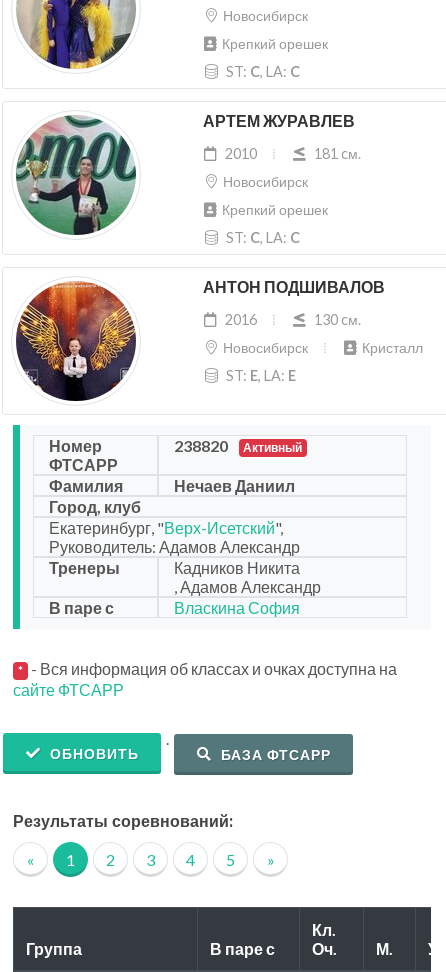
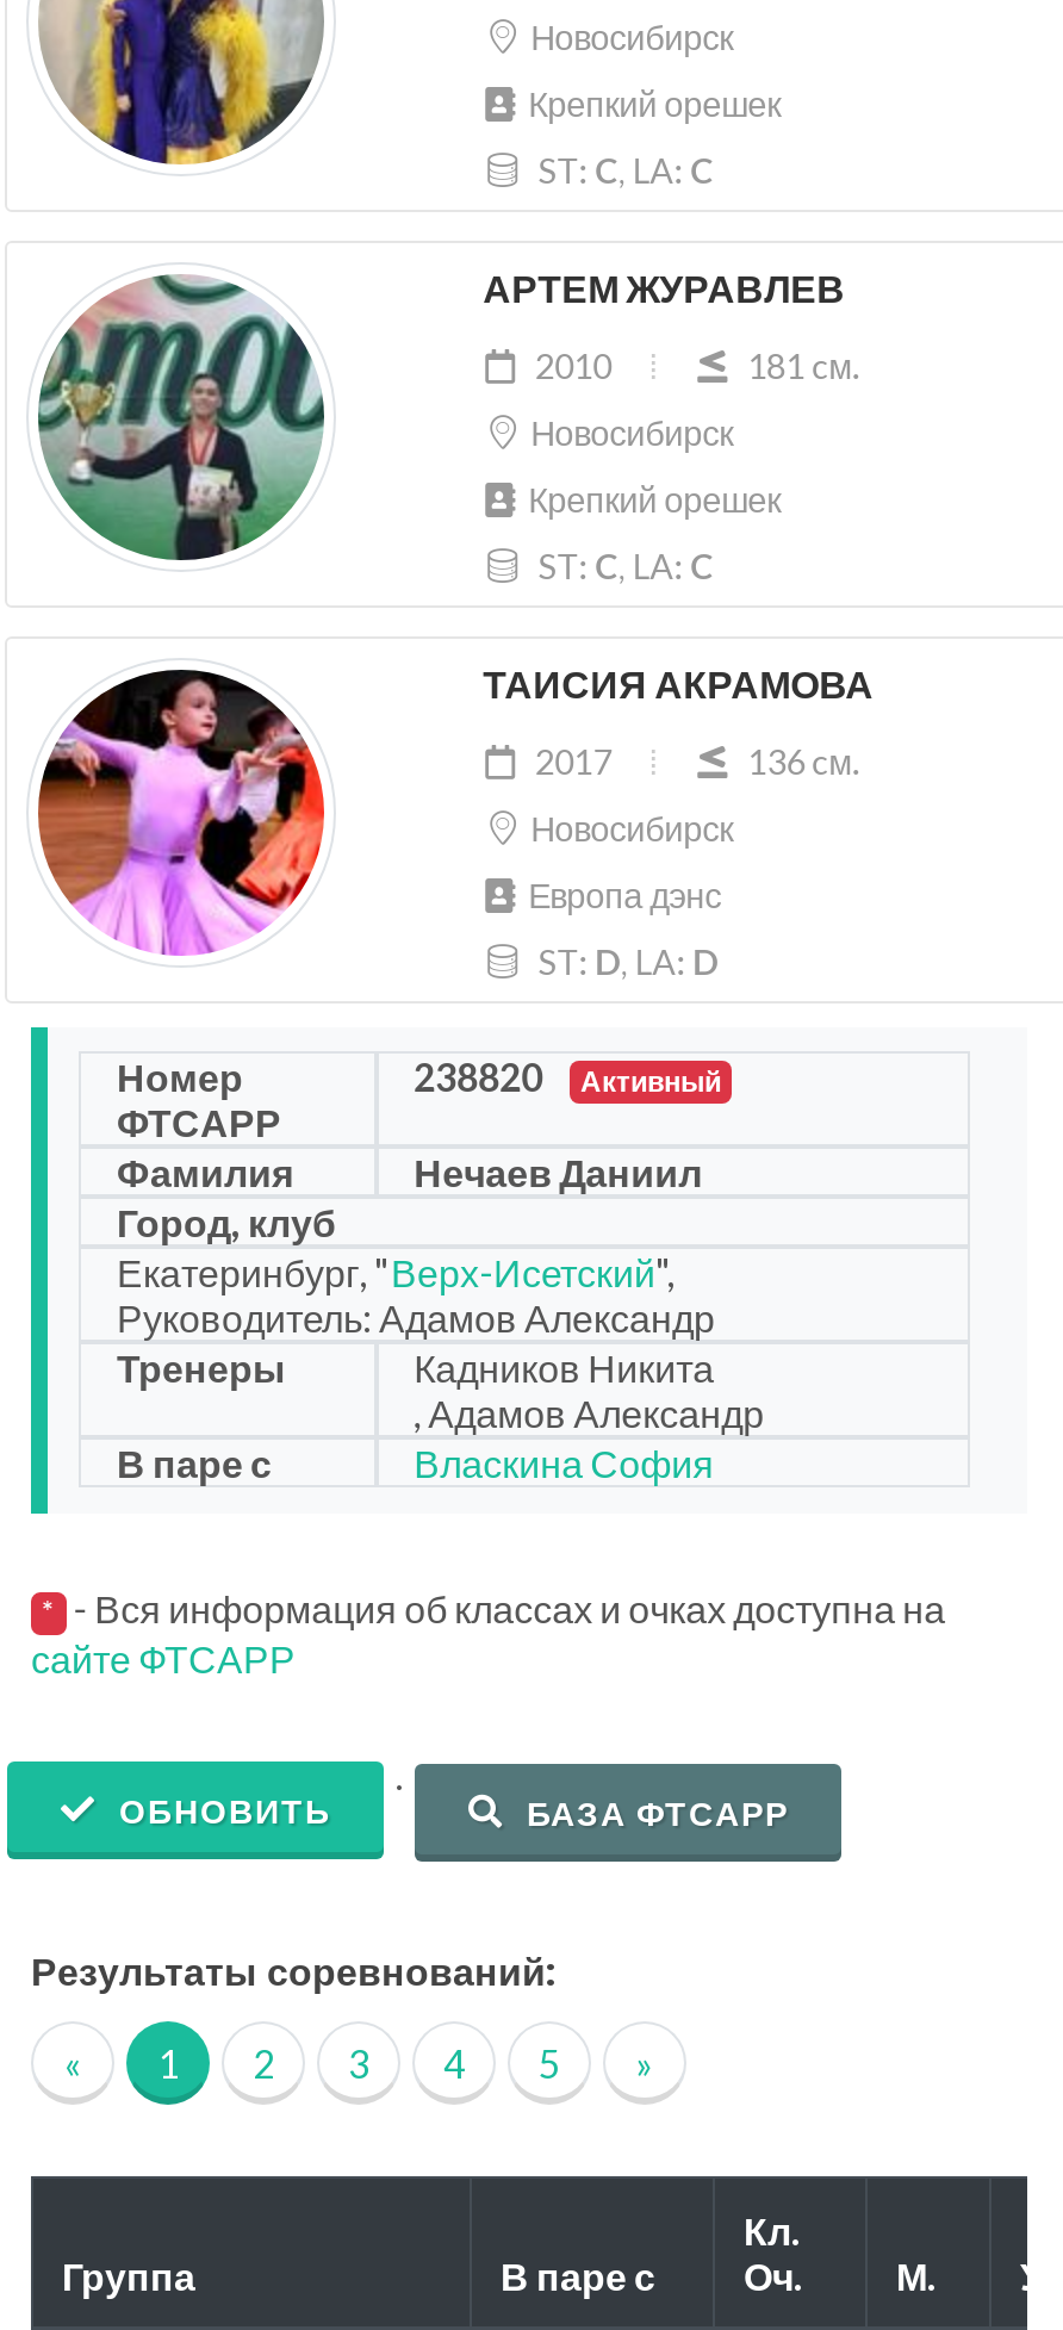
[15,281,137,402] [image] -> [36,667,327,956] [image]
[203,276,385,299] АНТОН ПОДШИВАЛОВ -> [483,658,874,713] ТАИСИЯ АКРАМОВА
[225,311,361,328] 2016 | 130 cм. -> [536,742,860,782] 2017 | 136 cм.
[362,339,423,356] Кристалл -> [528,875,721,916] Европа дэнс
[223,367,296,384] ST: E, LA: E -> [531,942,719,982] ST: D, LA: D

